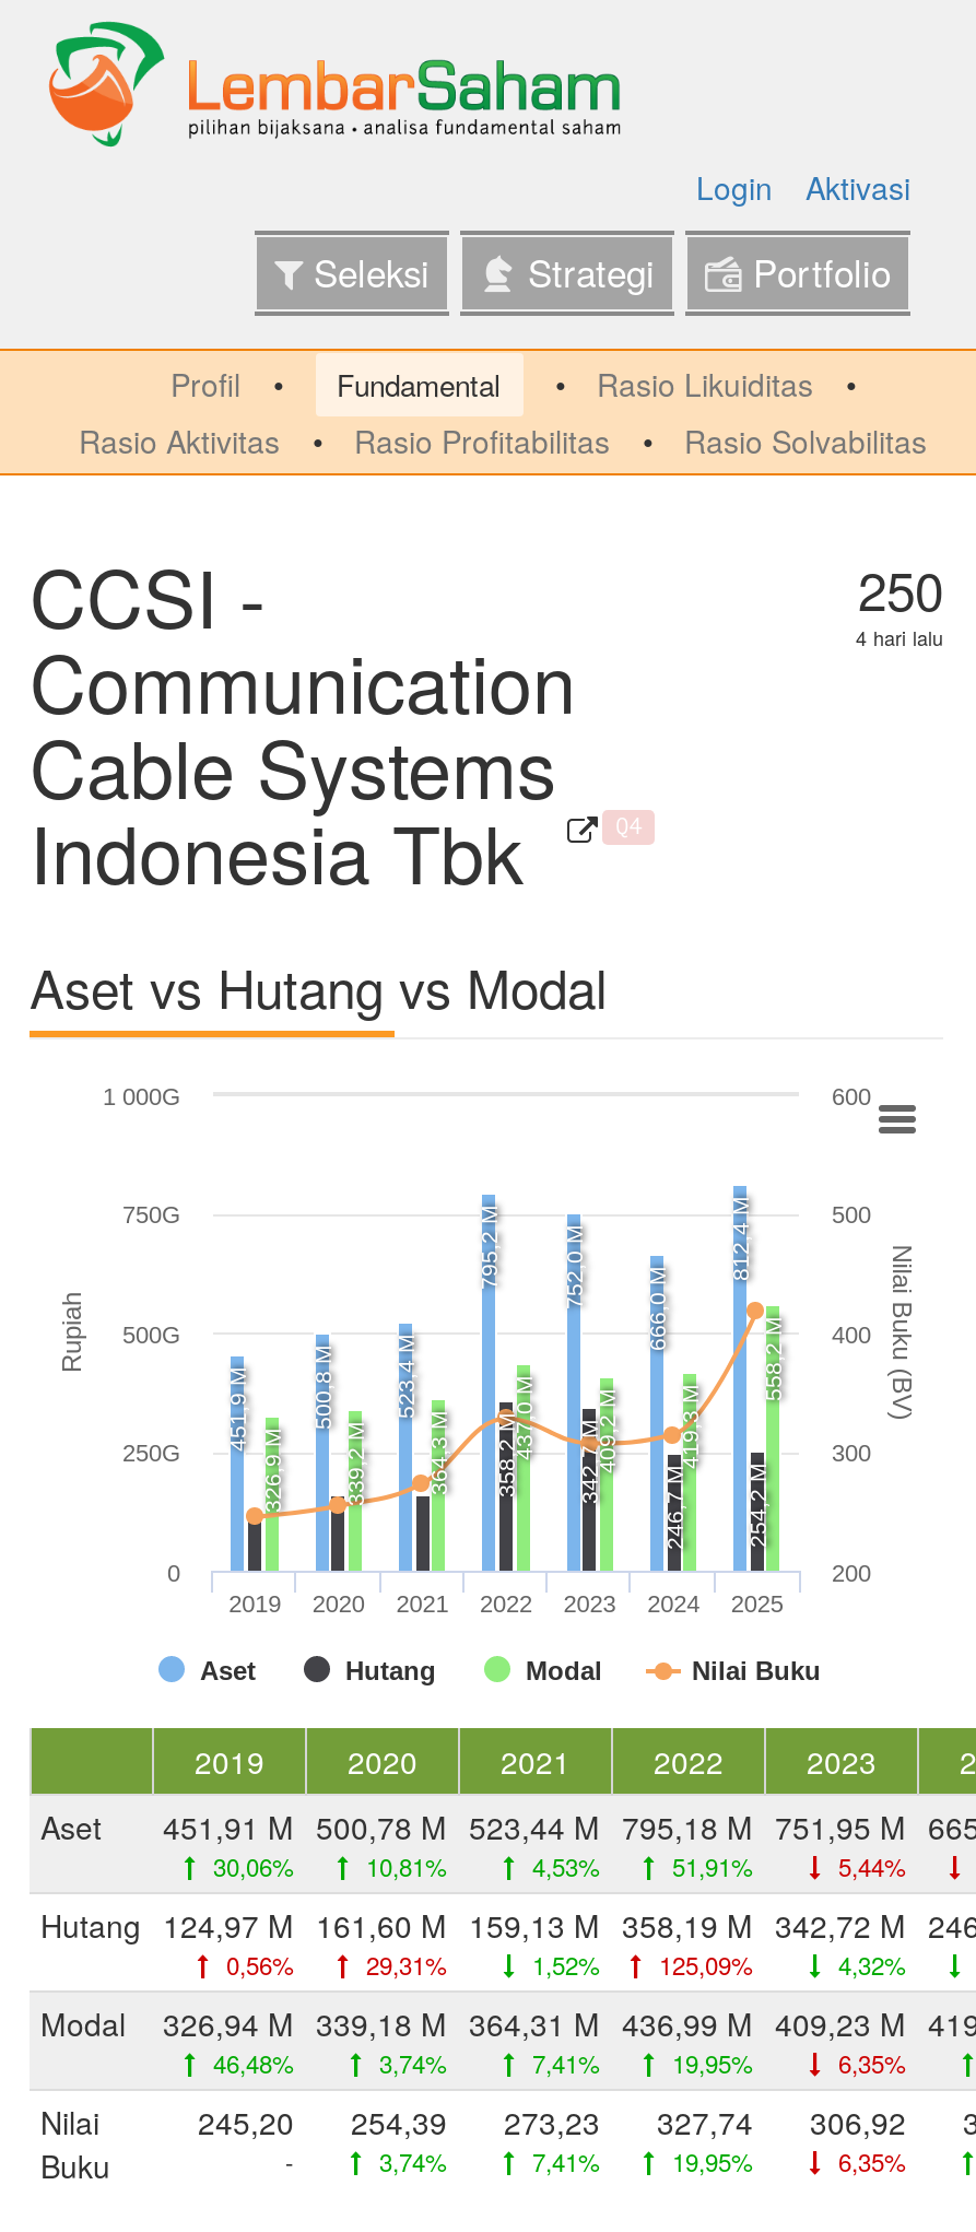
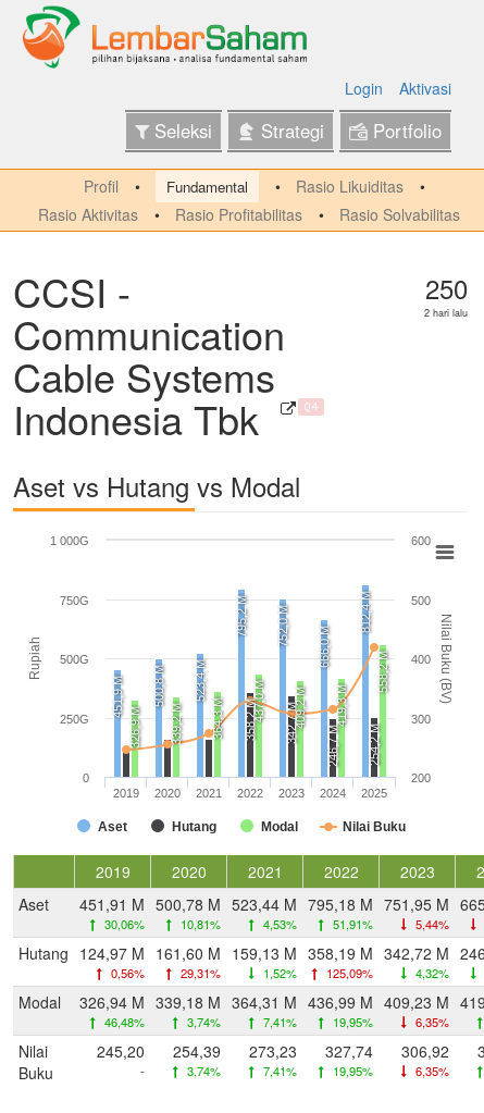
[856,623,943,652] 4 hari lalu -> [424,305,468,319] 2 hari lalu

